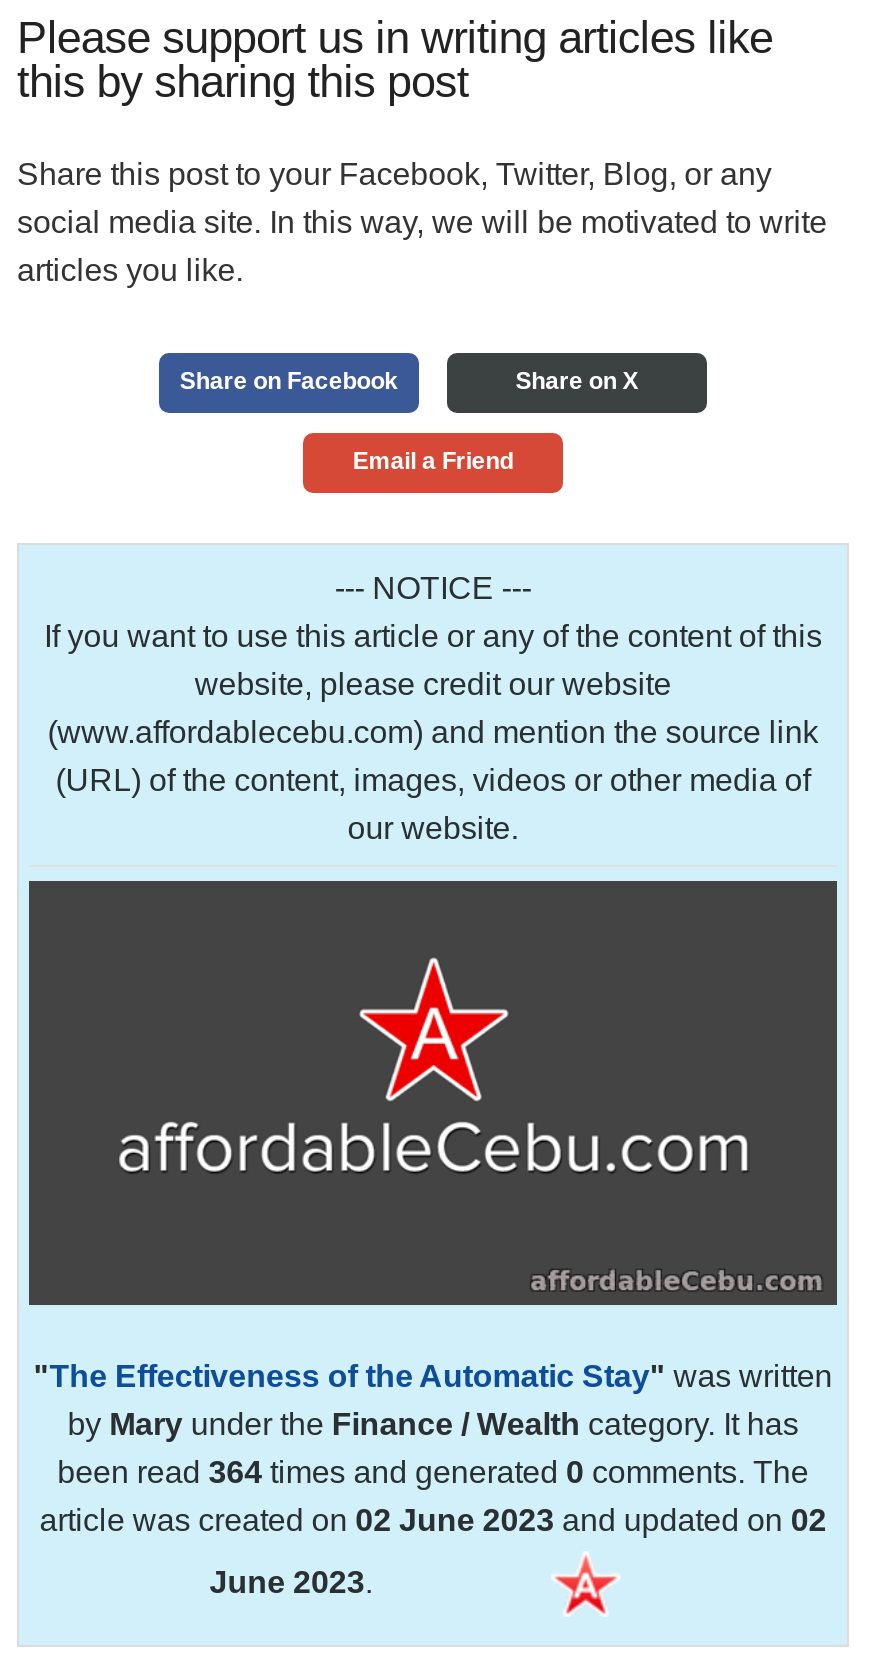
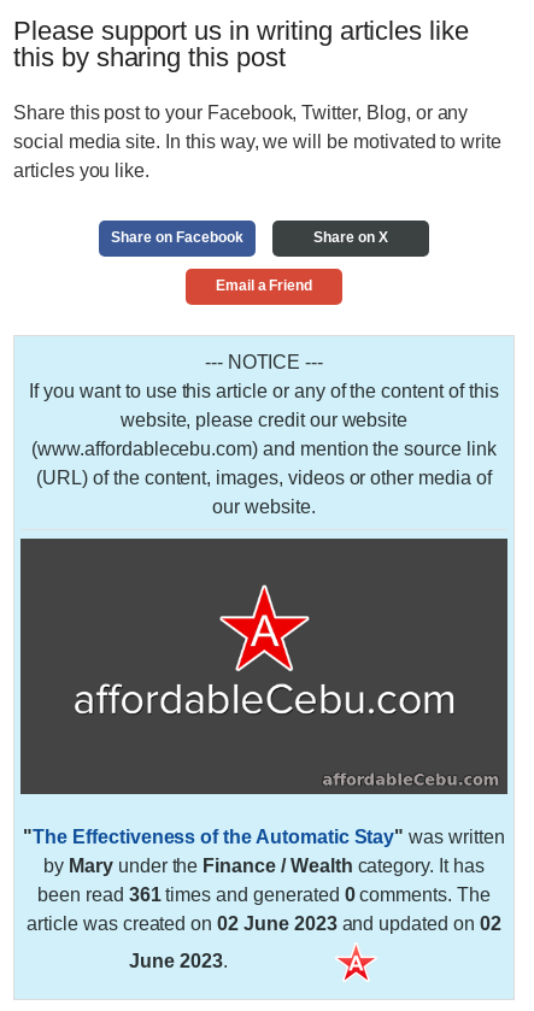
[57,1454,809,1488] been read 364 times and generated 0 comments. The -> [38,884,490,905] been read 361 times and generated 0 comments. The

